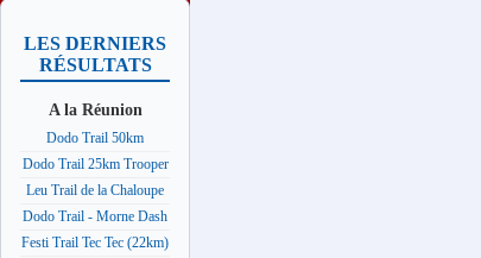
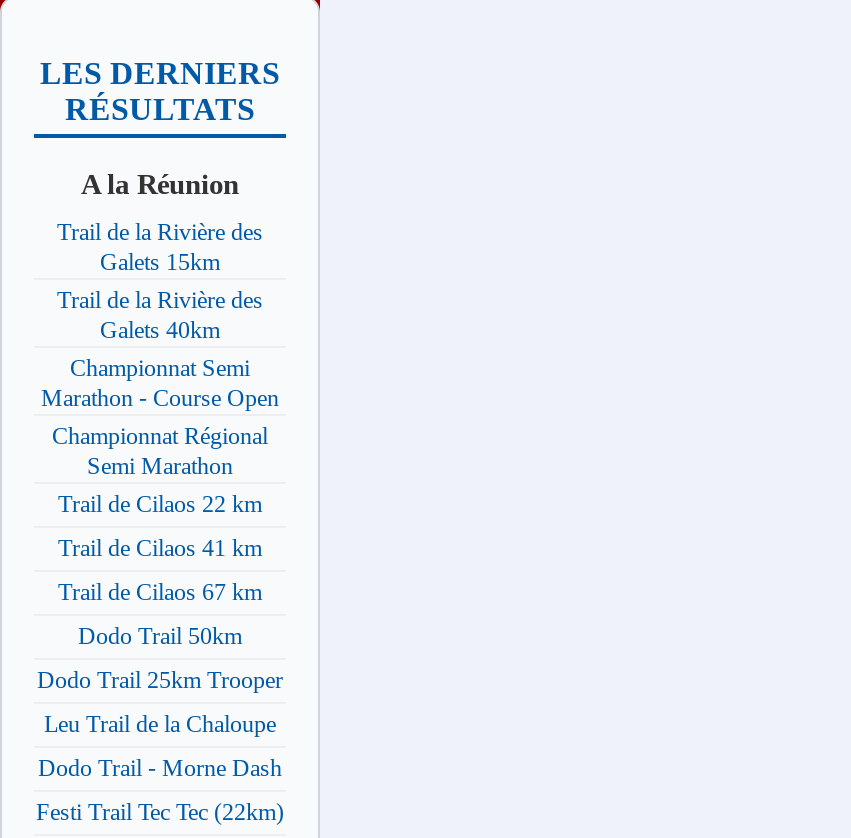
none -> [41,219,279,607] Trail de la Rivière des | Galets 15km | Trail de la Rivière des | Galets 40km | Championnat Semi | Marathon - Course Open | Championnat Régional | Semi Marathon | Trail de Cilaos 22 km | Trail de Cilaos 41 km | Trail de Cilaos 67 km

